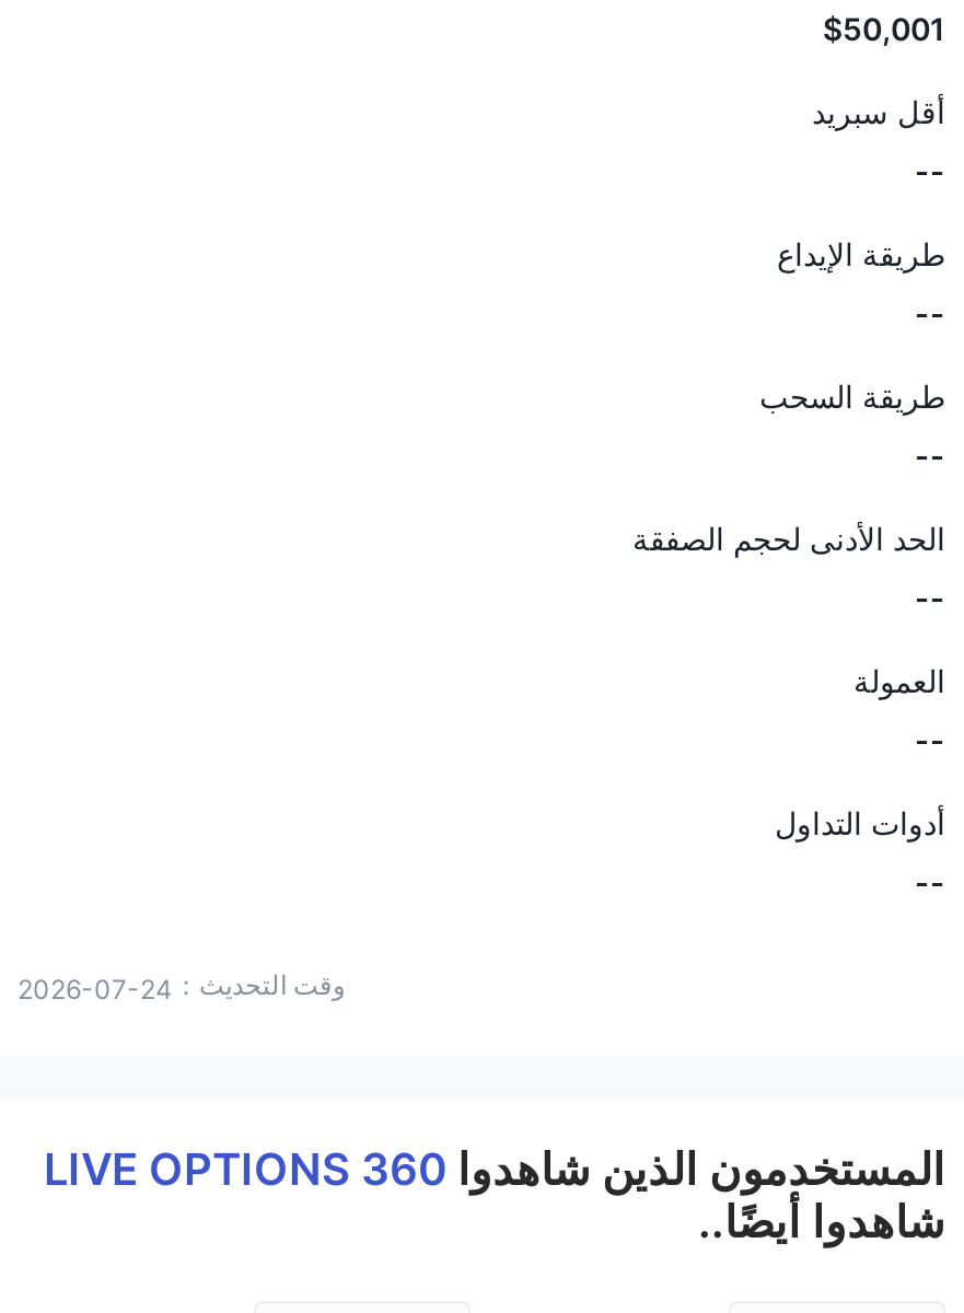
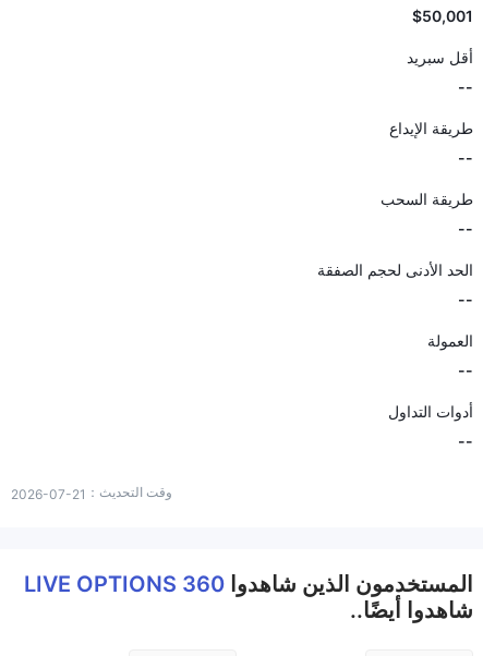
[18,968,346,1006] وقت التحديث：2026-07-24 -> [11,484,172,502] وقت التحديث：2026-07-21

